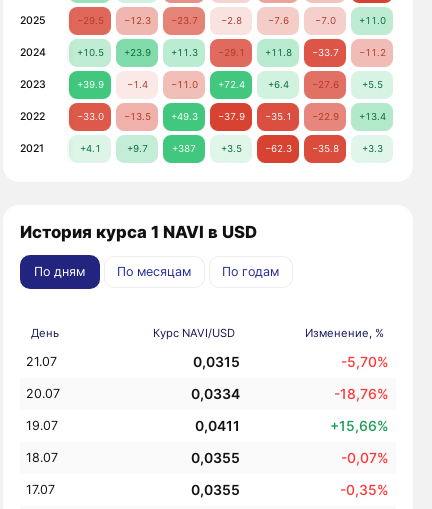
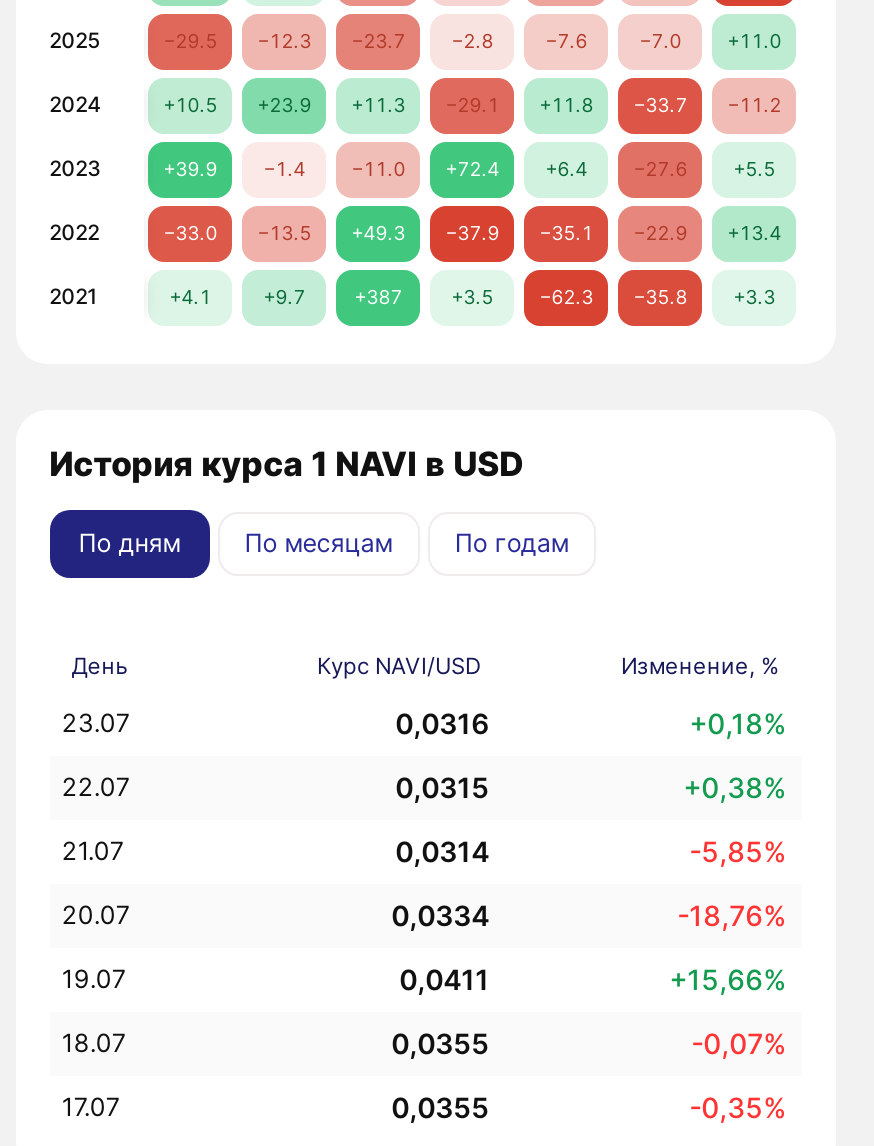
none -> [62,705,787,803] 23.07 | 0,0316 | +0,18% | 22.07 | 0,0315 | +0,38%
[193,353,240,370] 0,0315 -> [395,833,489,867] 0,0314
[341,353,389,370] -5,70% -> [689,833,787,867] -5,85%

